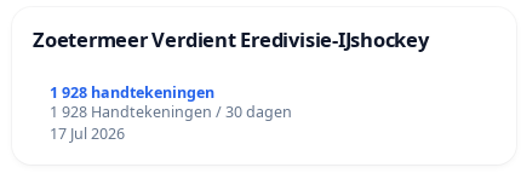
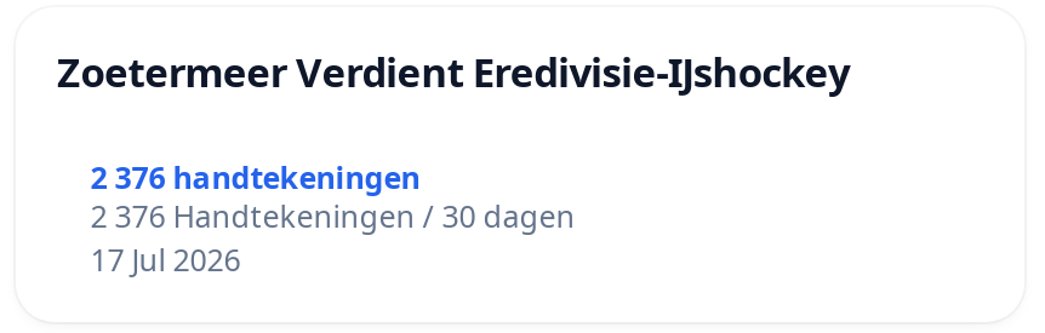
[49,82,214,103] 1 928 handtekeningen -> [90,157,420,198] 2 376 handtekeningen
[49,102,292,122] 1 928 Handtekeningen / 30 dagen -> [90,196,575,237] 2 376 Handtekeningen / 30 dagen

